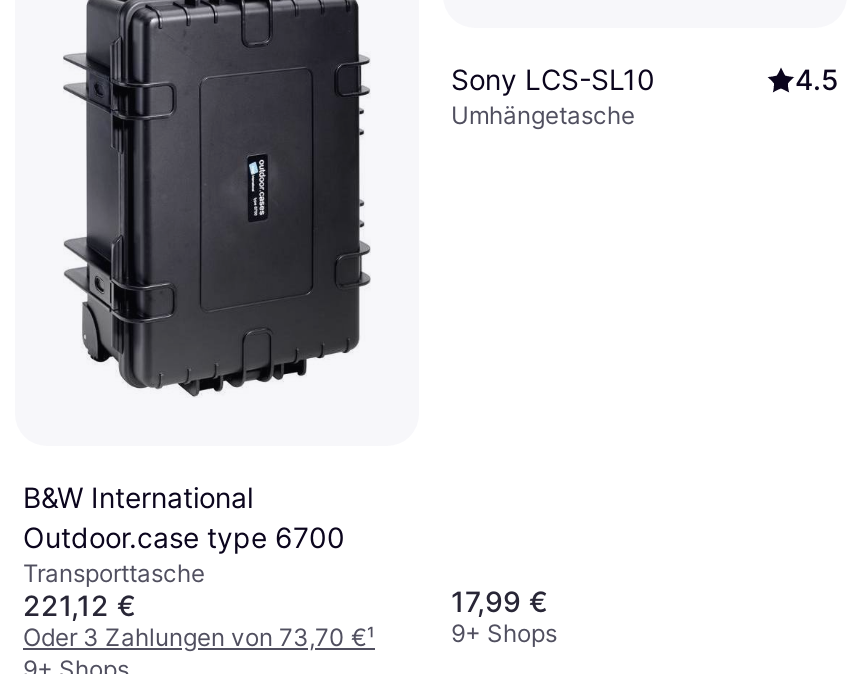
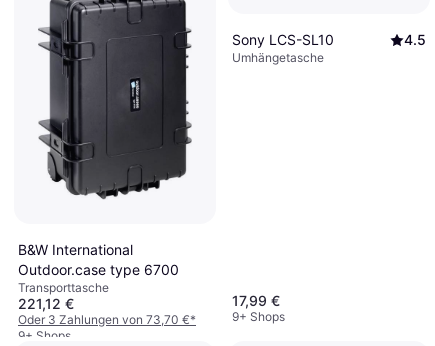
[23,623,375,653] Oder 3 Zahlungen von 73,70 €¹ -> [18,311,196,326] Oder 3 Zahlungen von 73,70 €*

